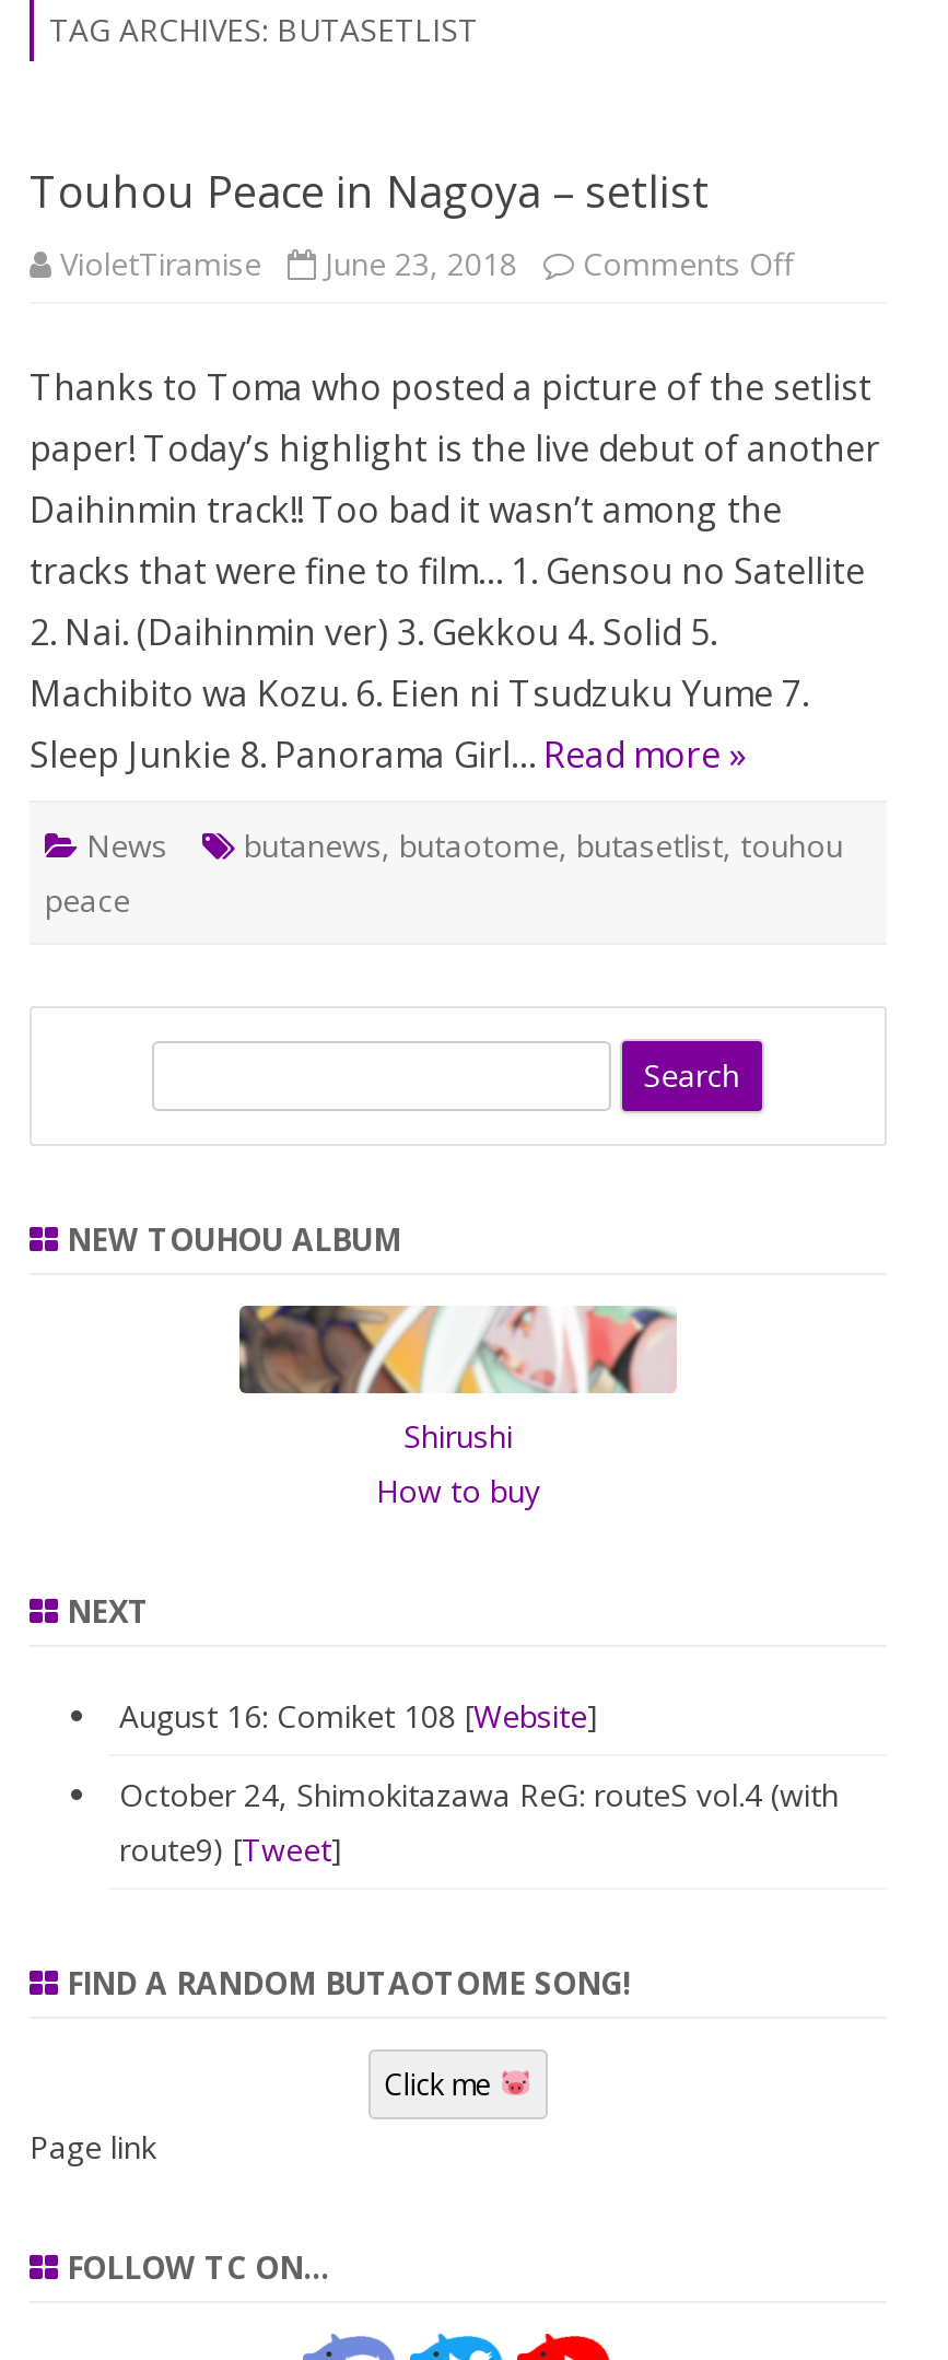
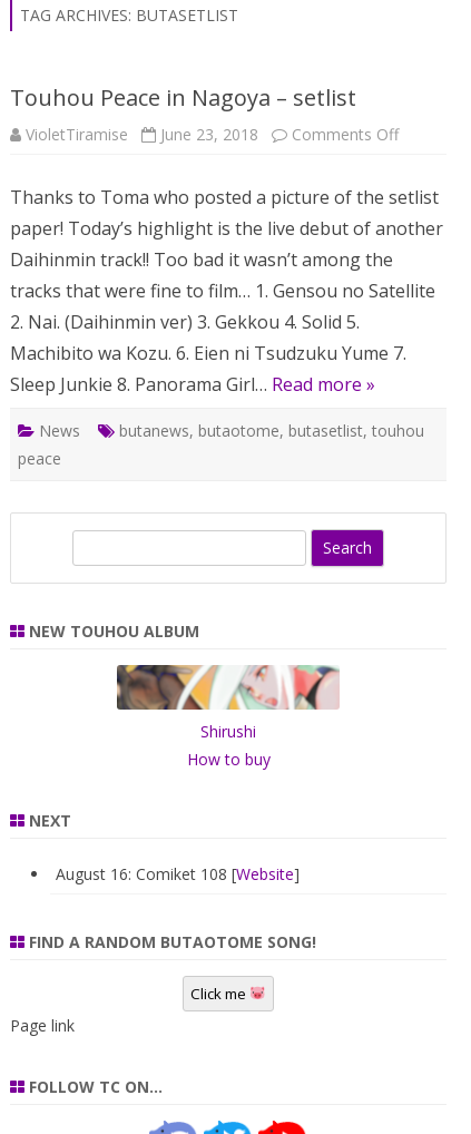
[119,1774,839,1870] October 24, Shimokitazawa ReG: routeS vol.4 (with | route9) [Tweet] -> none

